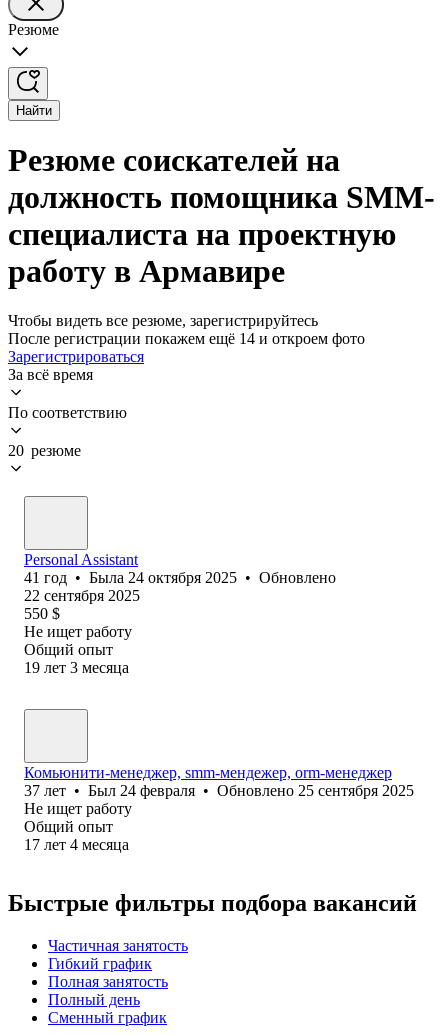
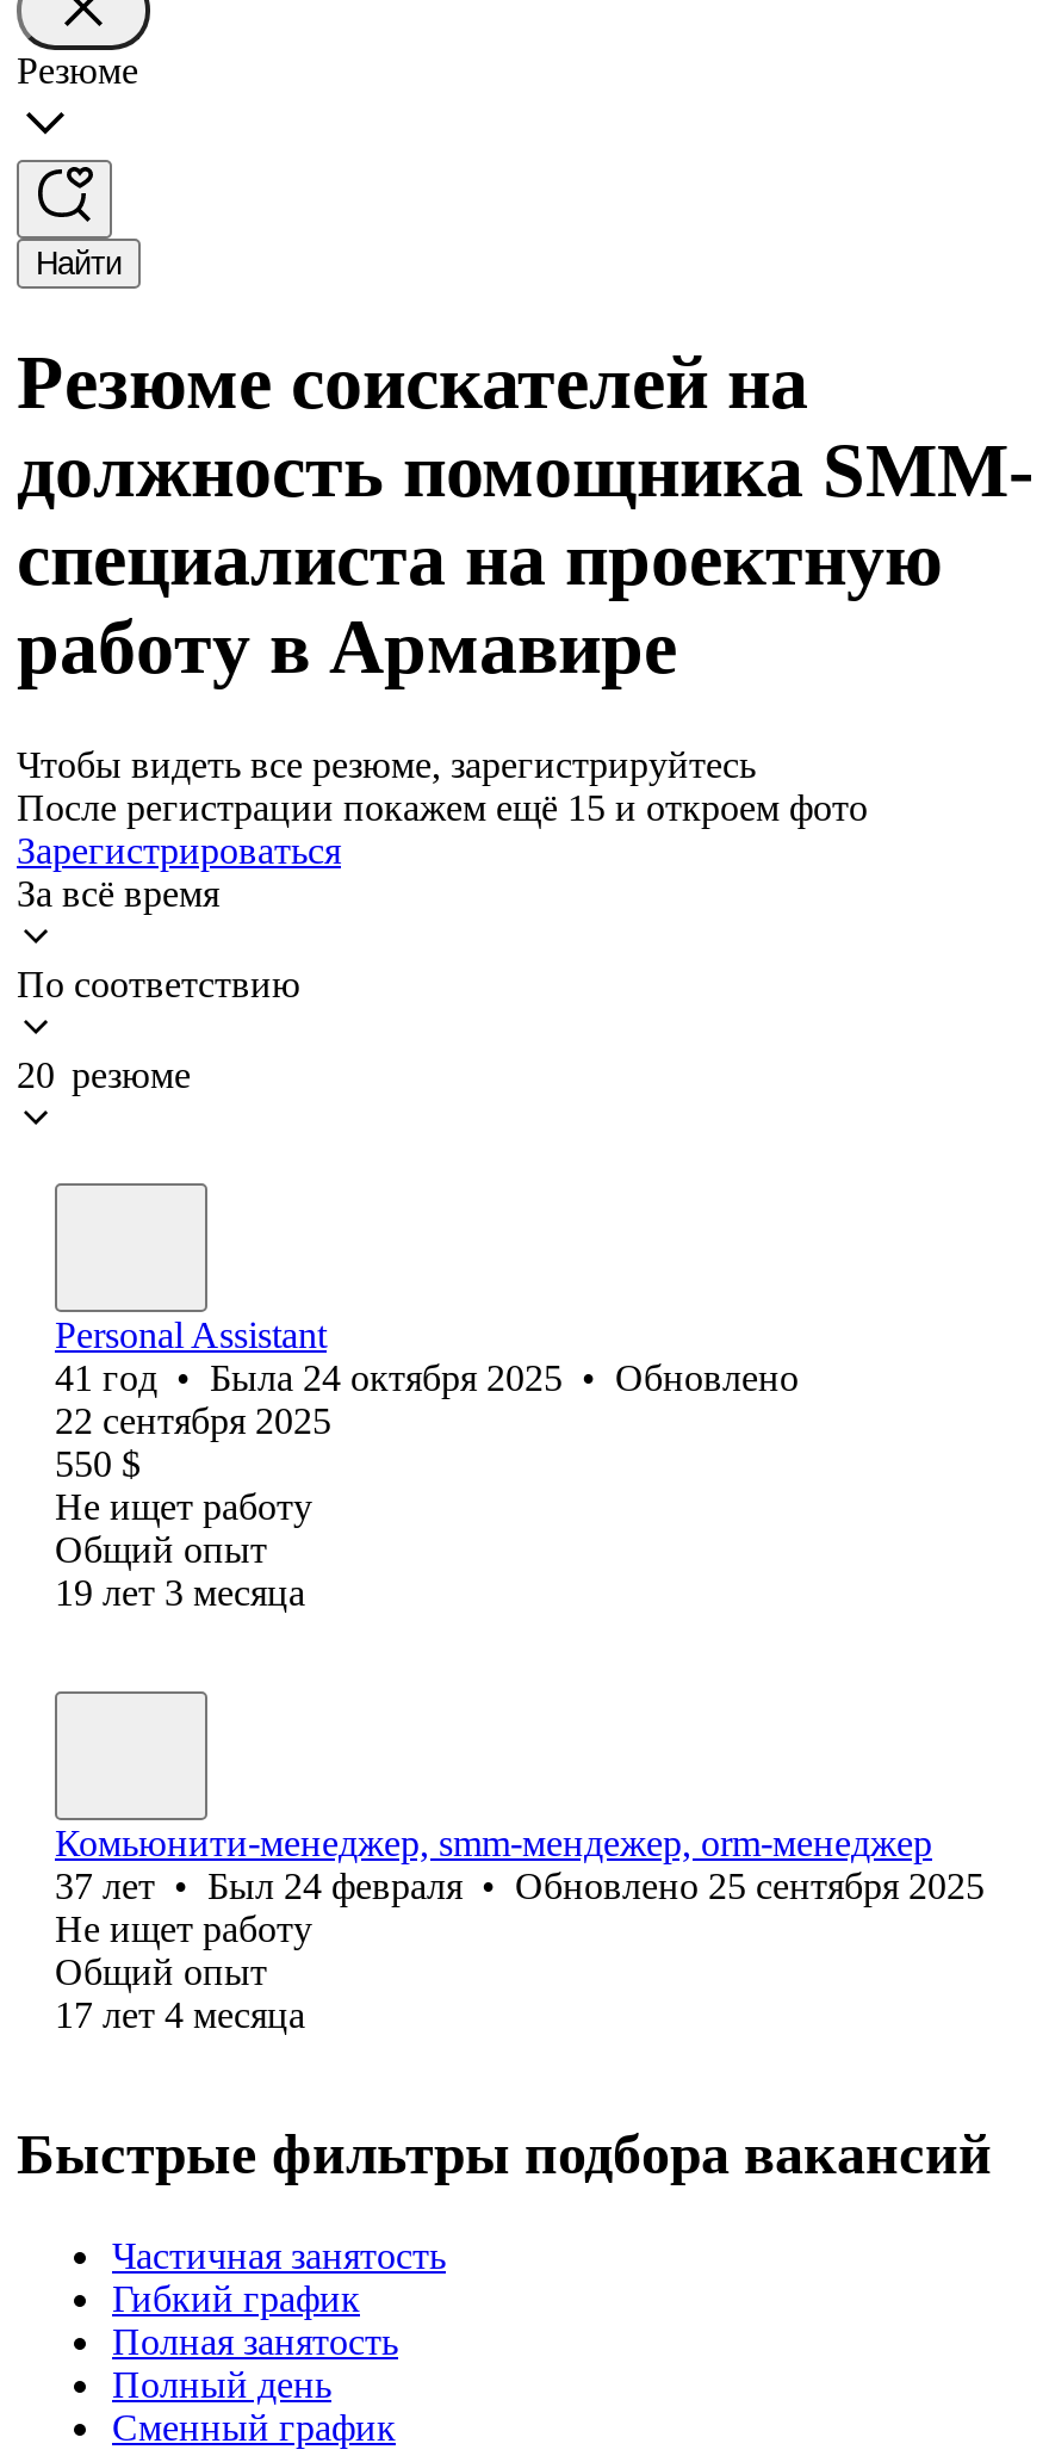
[8,330,365,347] После регистрации покажем ещё 14 и откроем фото -> [17,787,868,828] После регистрации покажем ещё 15 и откроем фото

